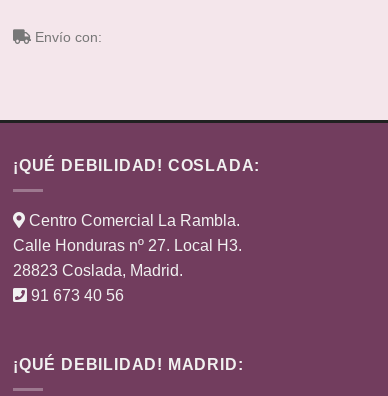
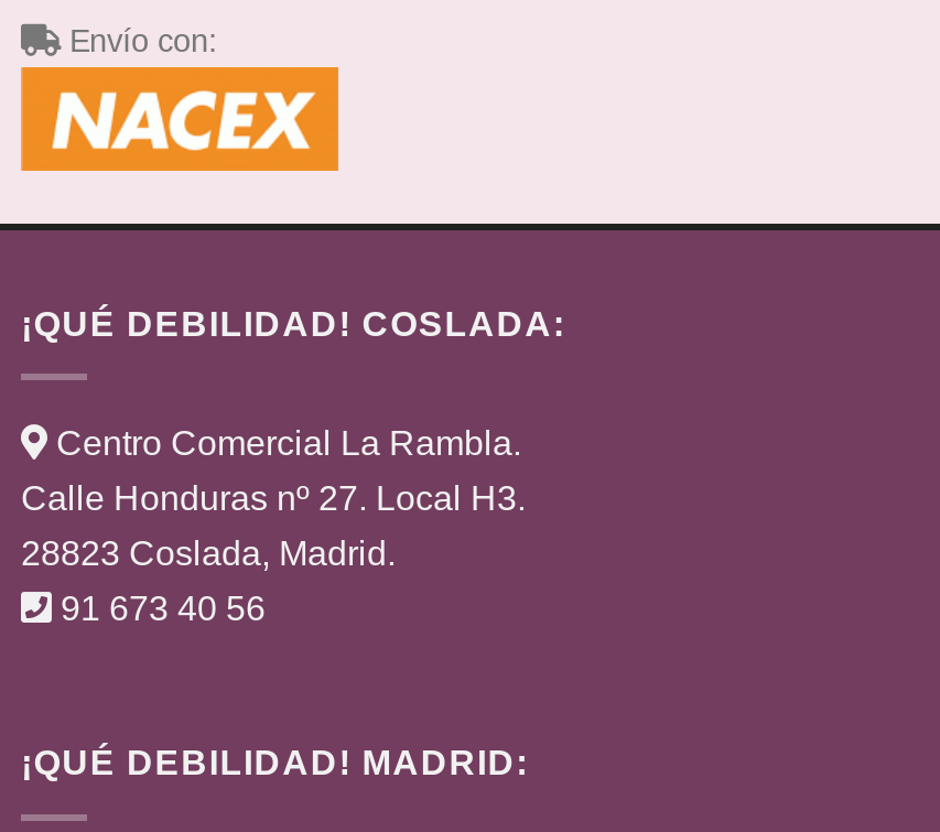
none -> [19,65,341,173] [image]

